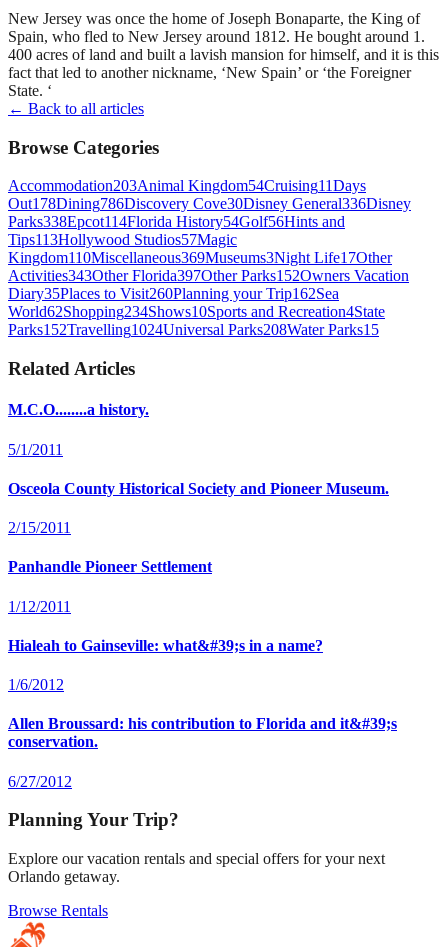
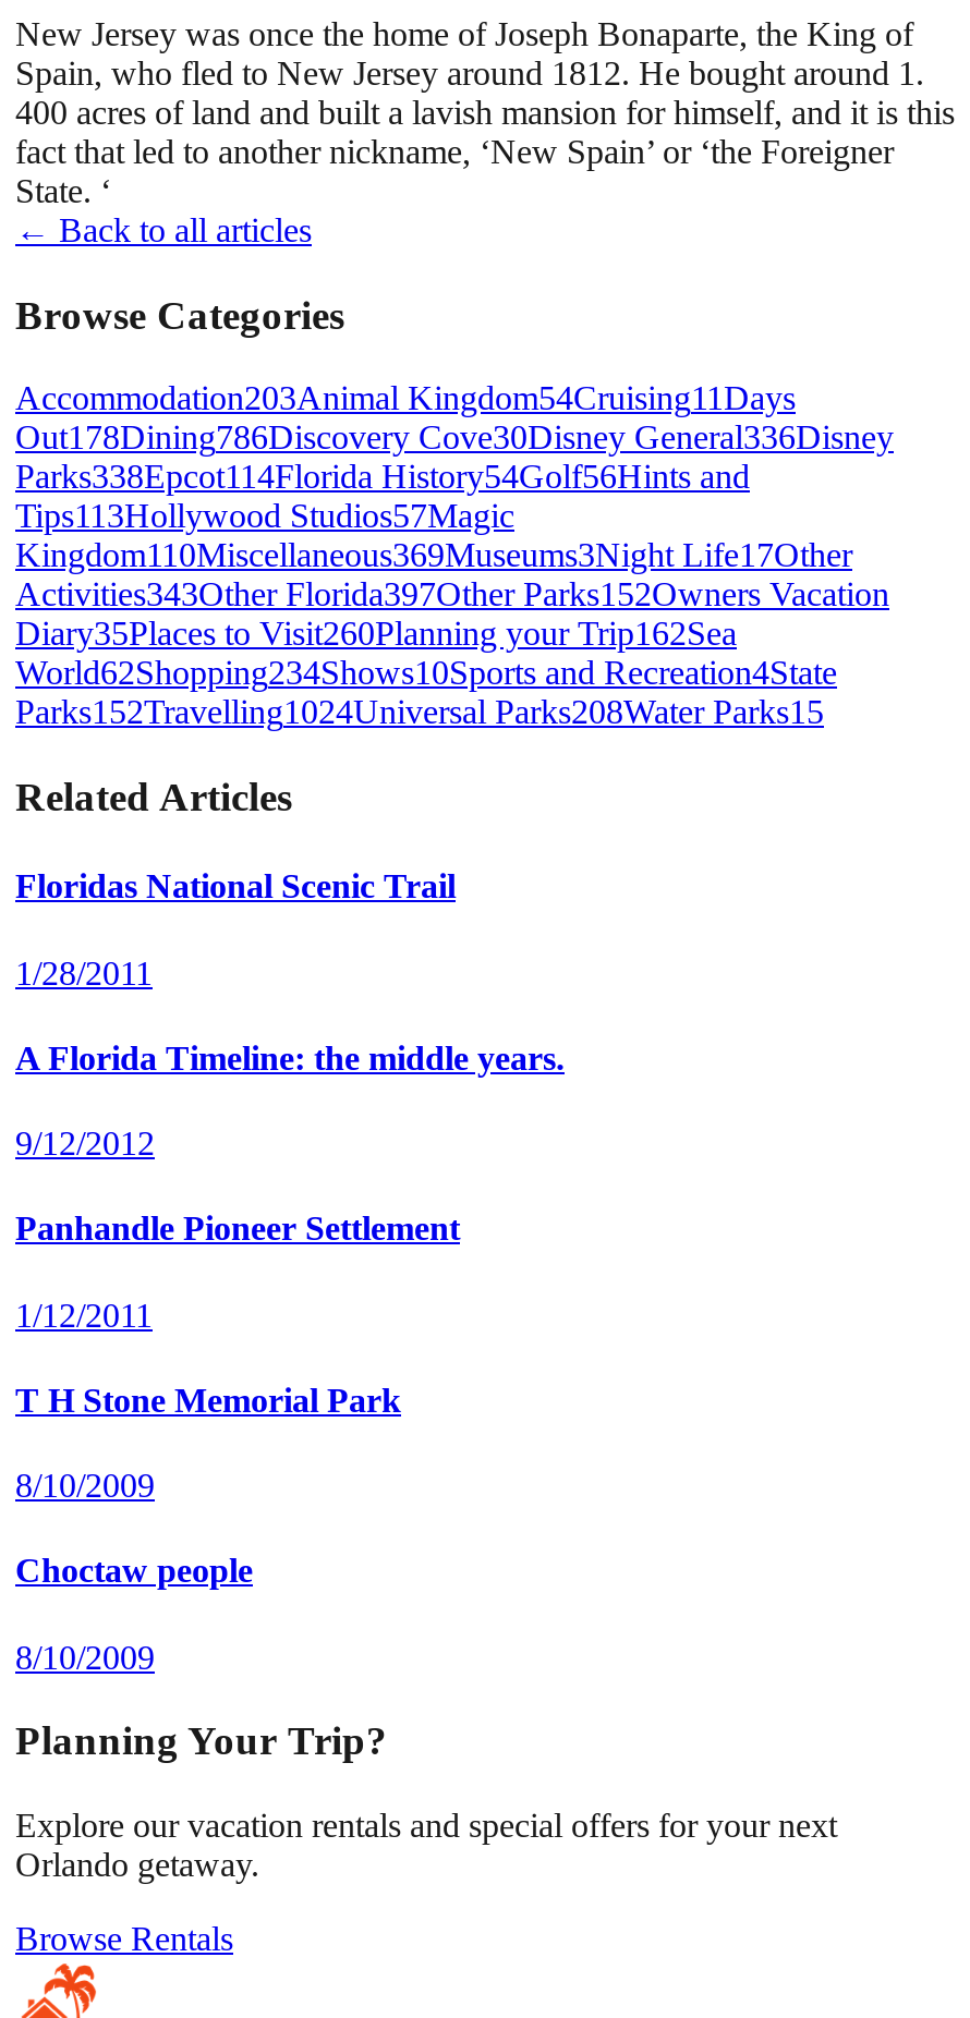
[8,401,149,418] M.C.O........a history. -> [15,868,456,905] Floridas National Scenic Trail
[8,440,63,457] 5/1/2011 -> [15,953,153,990] 1/28/2011
[8,480,389,497] Osceola County Historical Society and Pioneer Museum. -> [15,1039,565,1076] A Florida Timeline: the middle years.
[8,519,71,536] 2/15/2011 -> [15,1125,155,1162] 9/12/2012
[8,637,323,654] Hialeah to Gainseville: what&#39;s in a name? -> [15,1381,401,1418] T H Stone Memorial Park
[8,676,64,693] 1/6/2012 -> [15,1467,155,1504] 8/10/2009
[8,715,397,750] Allen Broussard: his contribution to Florida and it&#39;s | conservation. -> [15,1553,253,1590] Choctaw people
[8,773,72,790] 6/27/2012 -> [15,1638,155,1675] 8/10/2009

